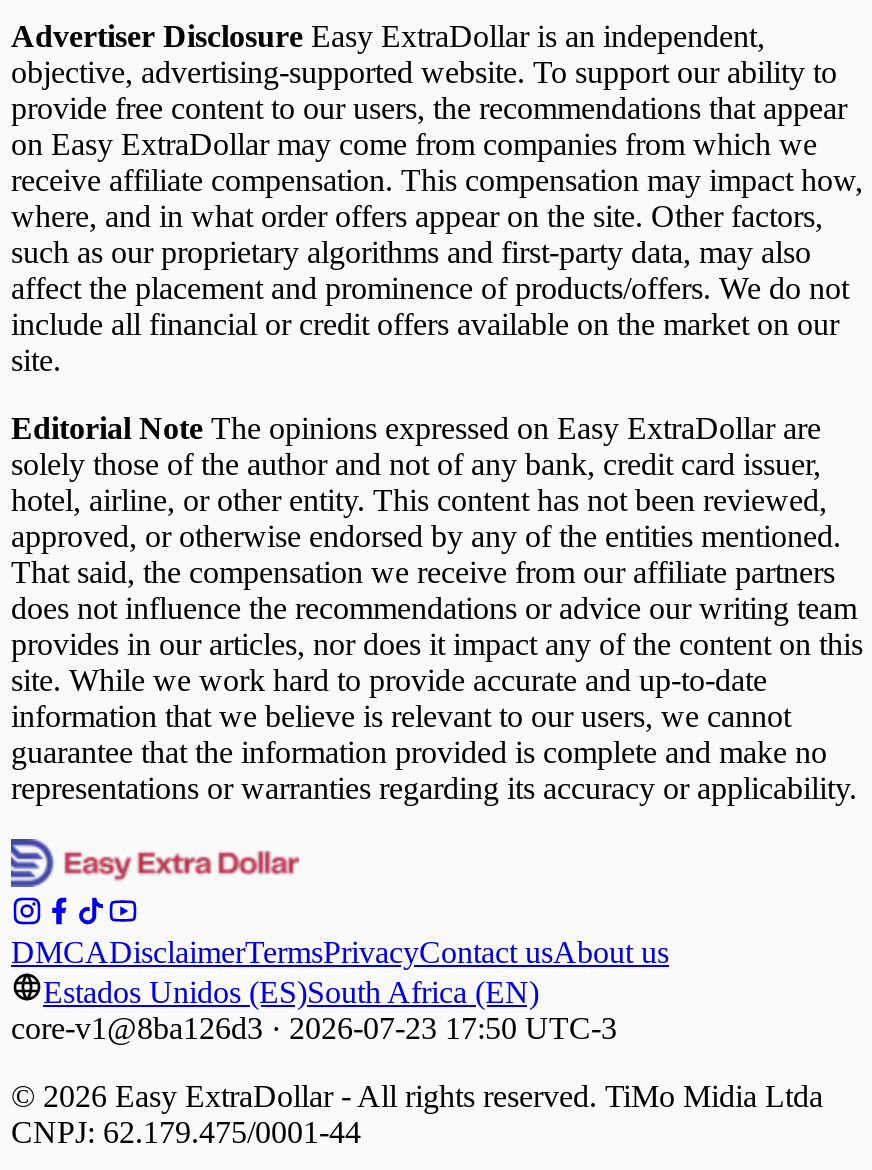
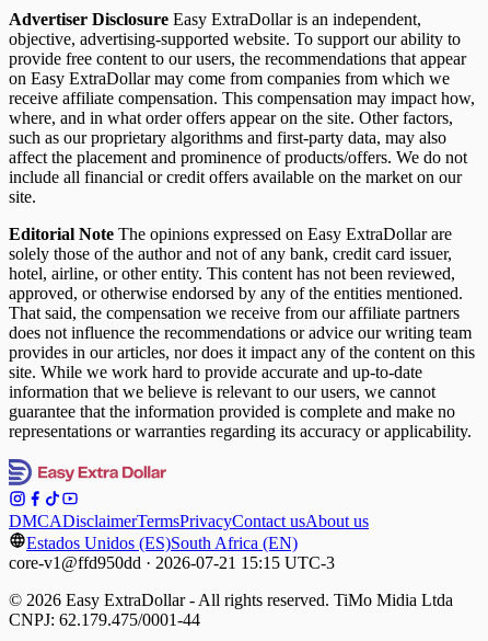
[11,1011,617,1045] core-v1@8ba126d3 · 2026-07-23 17:50 UTC-3 -> [9,553,335,572] core-v1@ffd950dd · 2026-07-21 15:15 UTC-3

